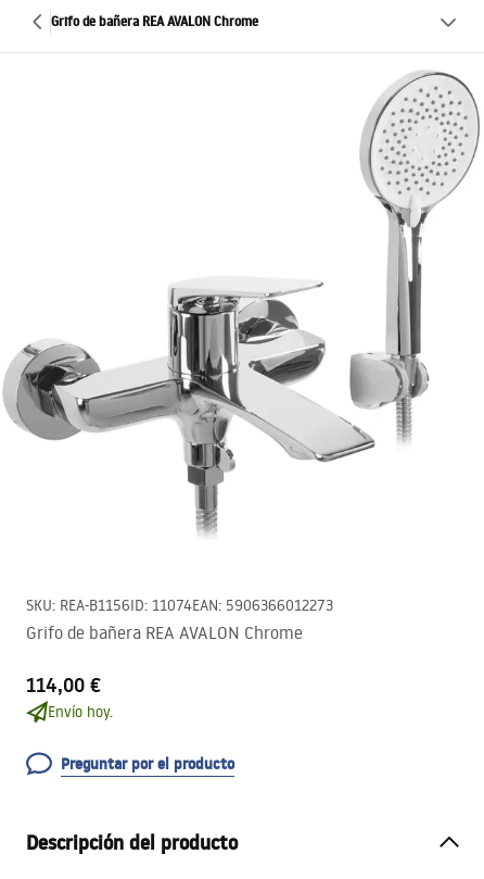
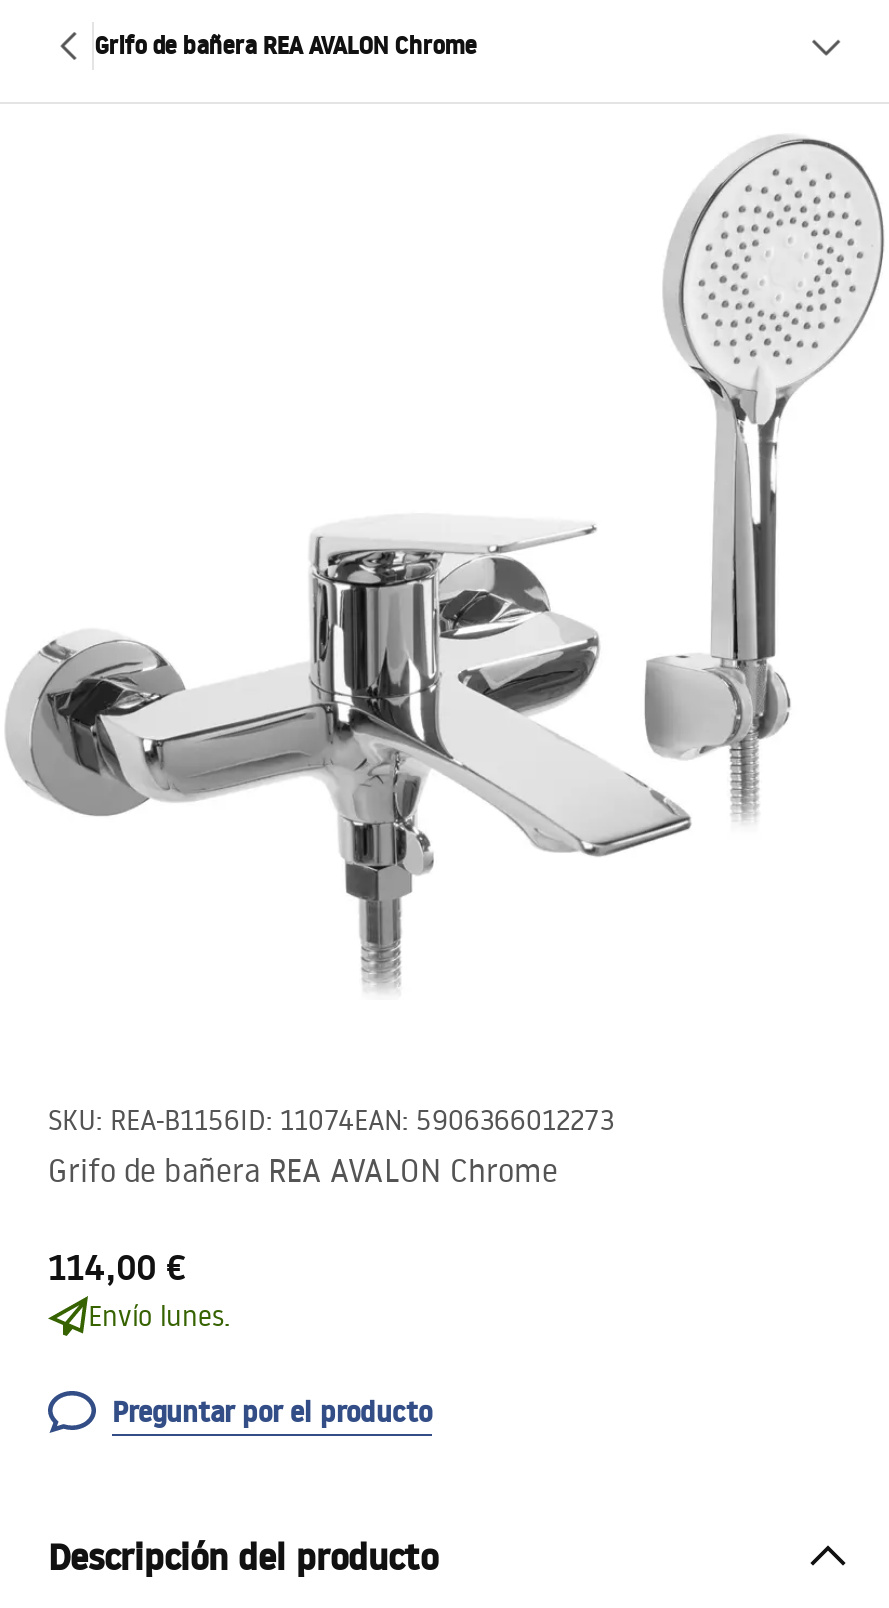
[48,702,113,721] Envío hoy. -> [88,1298,230,1334] Envío lunes.

